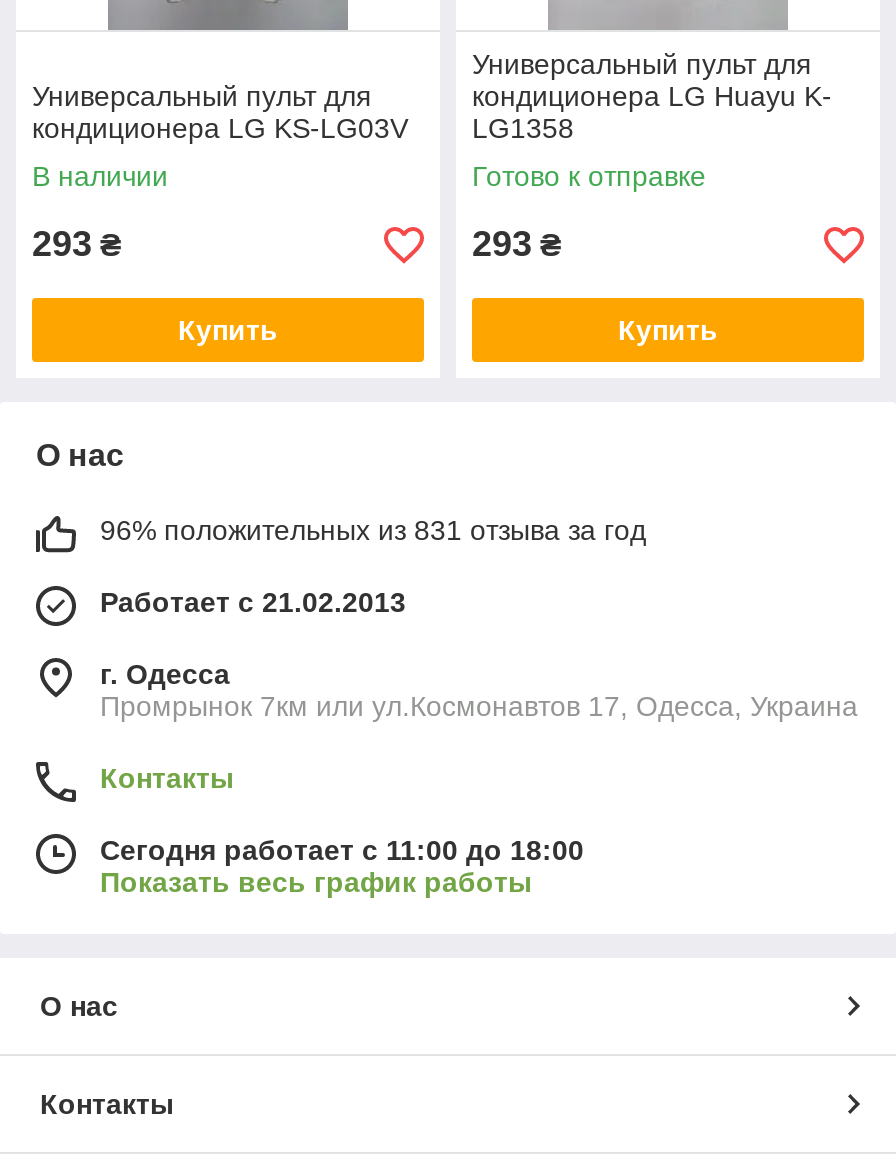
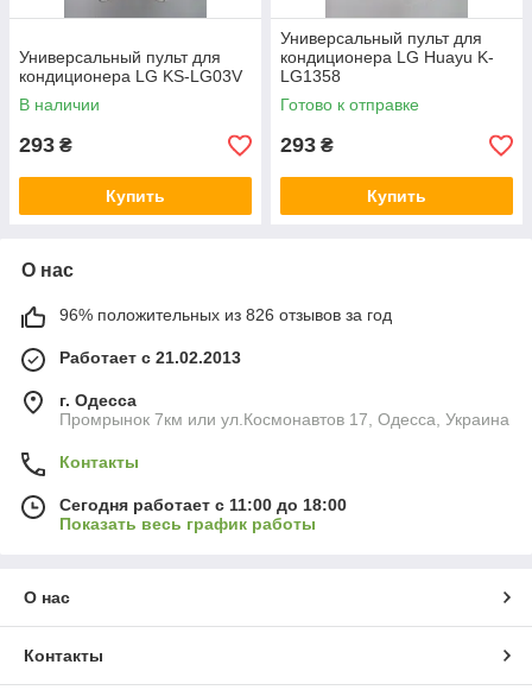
[100,515,646,547] 96% положительных из 831 отзыва за год -> [59,306,392,325] 96% положительных из 826 отзывов за год

